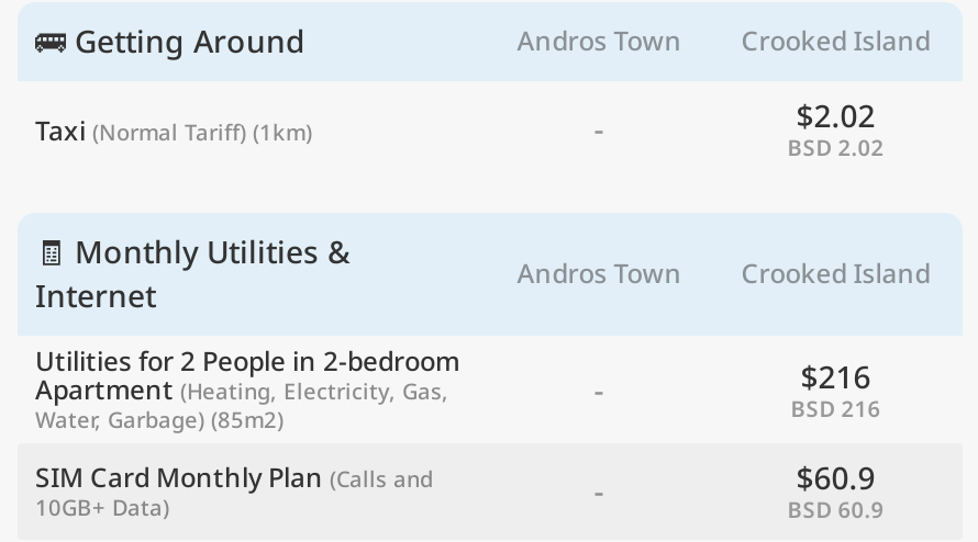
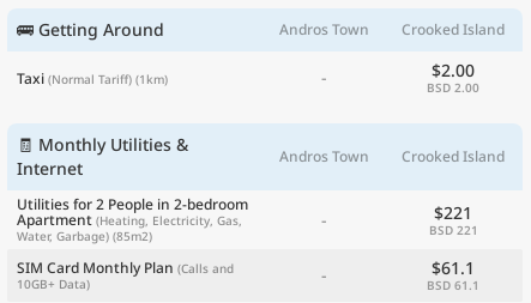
[796,95,875,136] $2.02 -> [432,59,475,82] $2.00
[787,132,884,163] BSD 2.02 -> [427,79,480,96] BSD 2.00
[800,355,871,397] $216 -> [434,201,473,224] $221
[791,392,881,423] BSD 216 -> [429,221,478,238] BSD 221
[796,457,875,499] $60.9 -> [432,257,475,279] $61.1
[787,494,884,525] BSD 60.9 -> [427,277,480,294] BSD 61.1

